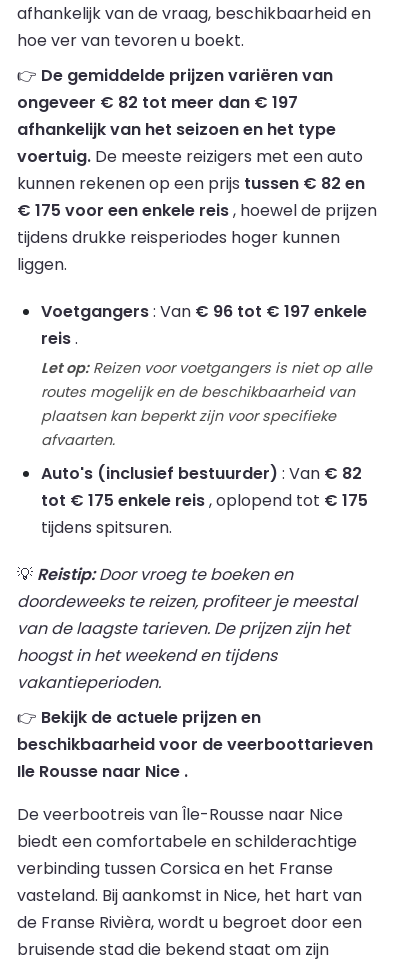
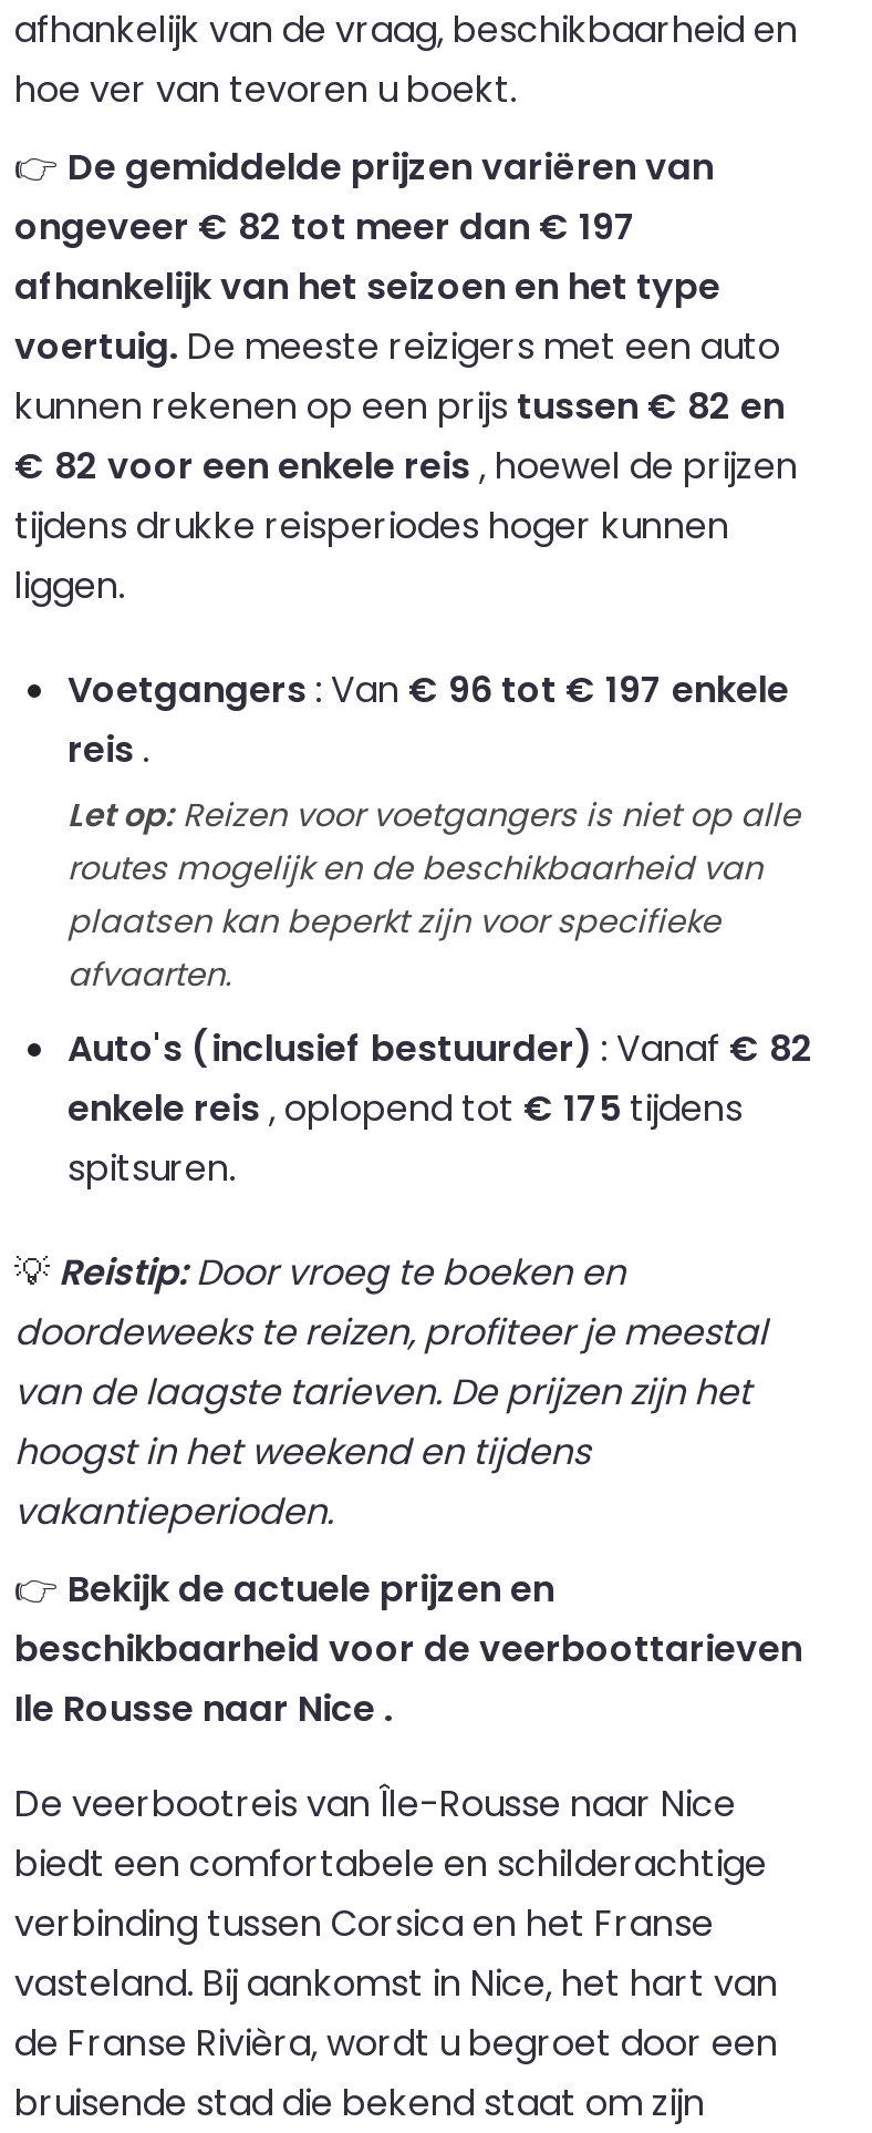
[17,199,377,222] € 175 voor een enkele reis, hoewel de prijzen -> [14,441,798,491] € 82 voor een enkele reis, hoewel de prijzen
[41,462,368,539] Auto's (inclusief bestuurder): Van € 82 | tot € 175 enkele reis, oplopend tot € 175 | tijdens spitsuren. -> [68,1023,813,1194] Auto's (inclusief bestuurder): Vanaf € 82 | enkele reis, oplopend tot € 175 tijdens | spitsuren.

